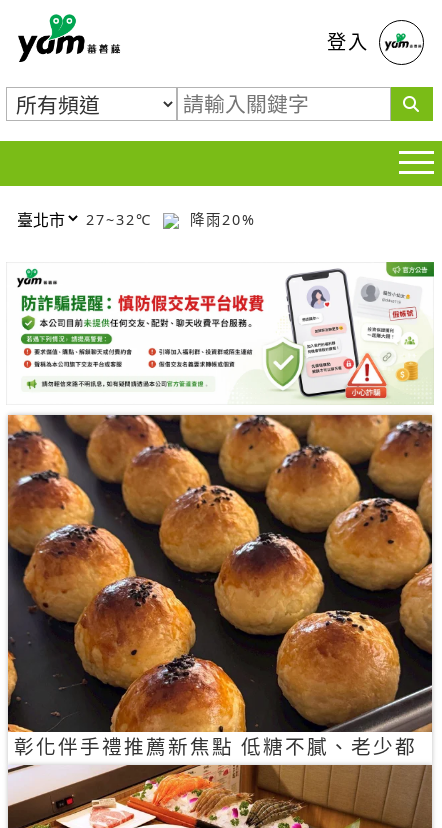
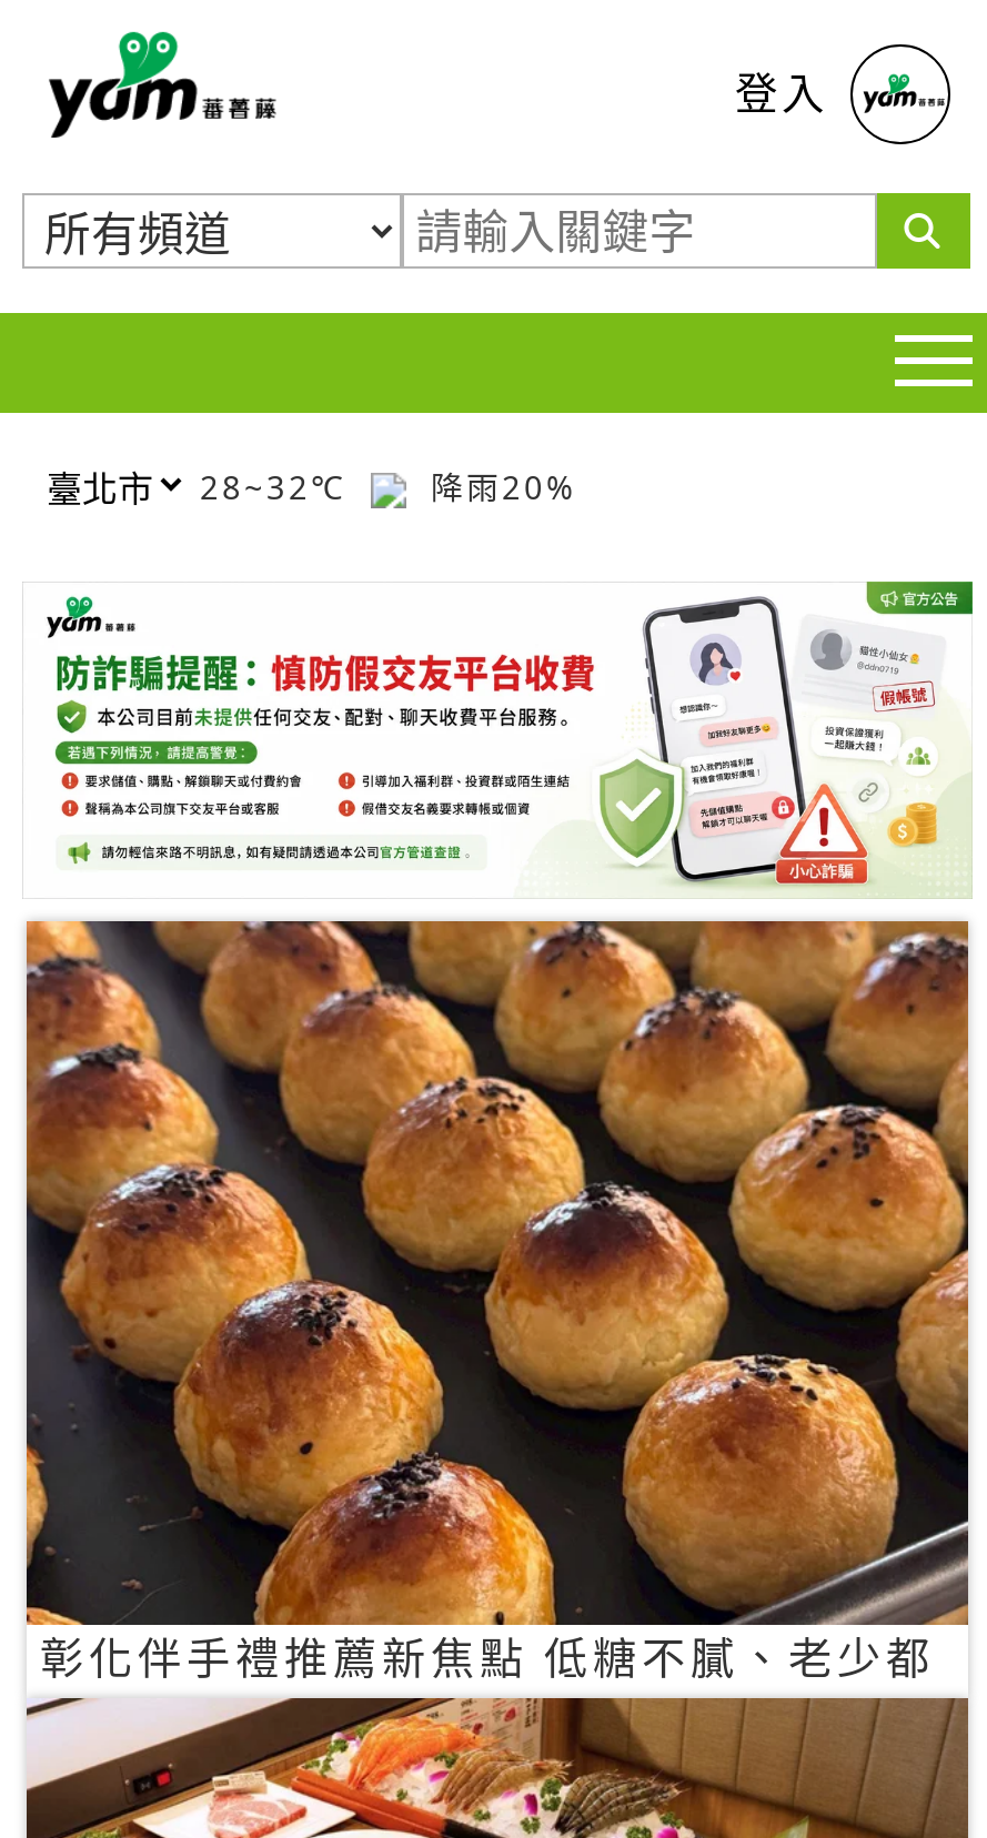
[86,209,256,228] 27~32℃ 降雨20% -> [200,465,577,507] 28~32℃ 降雨20%

